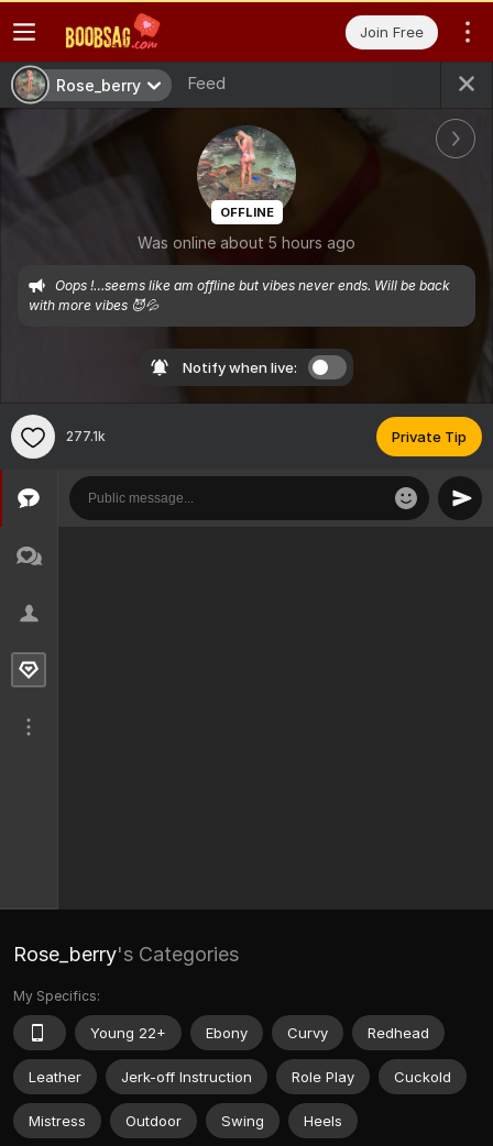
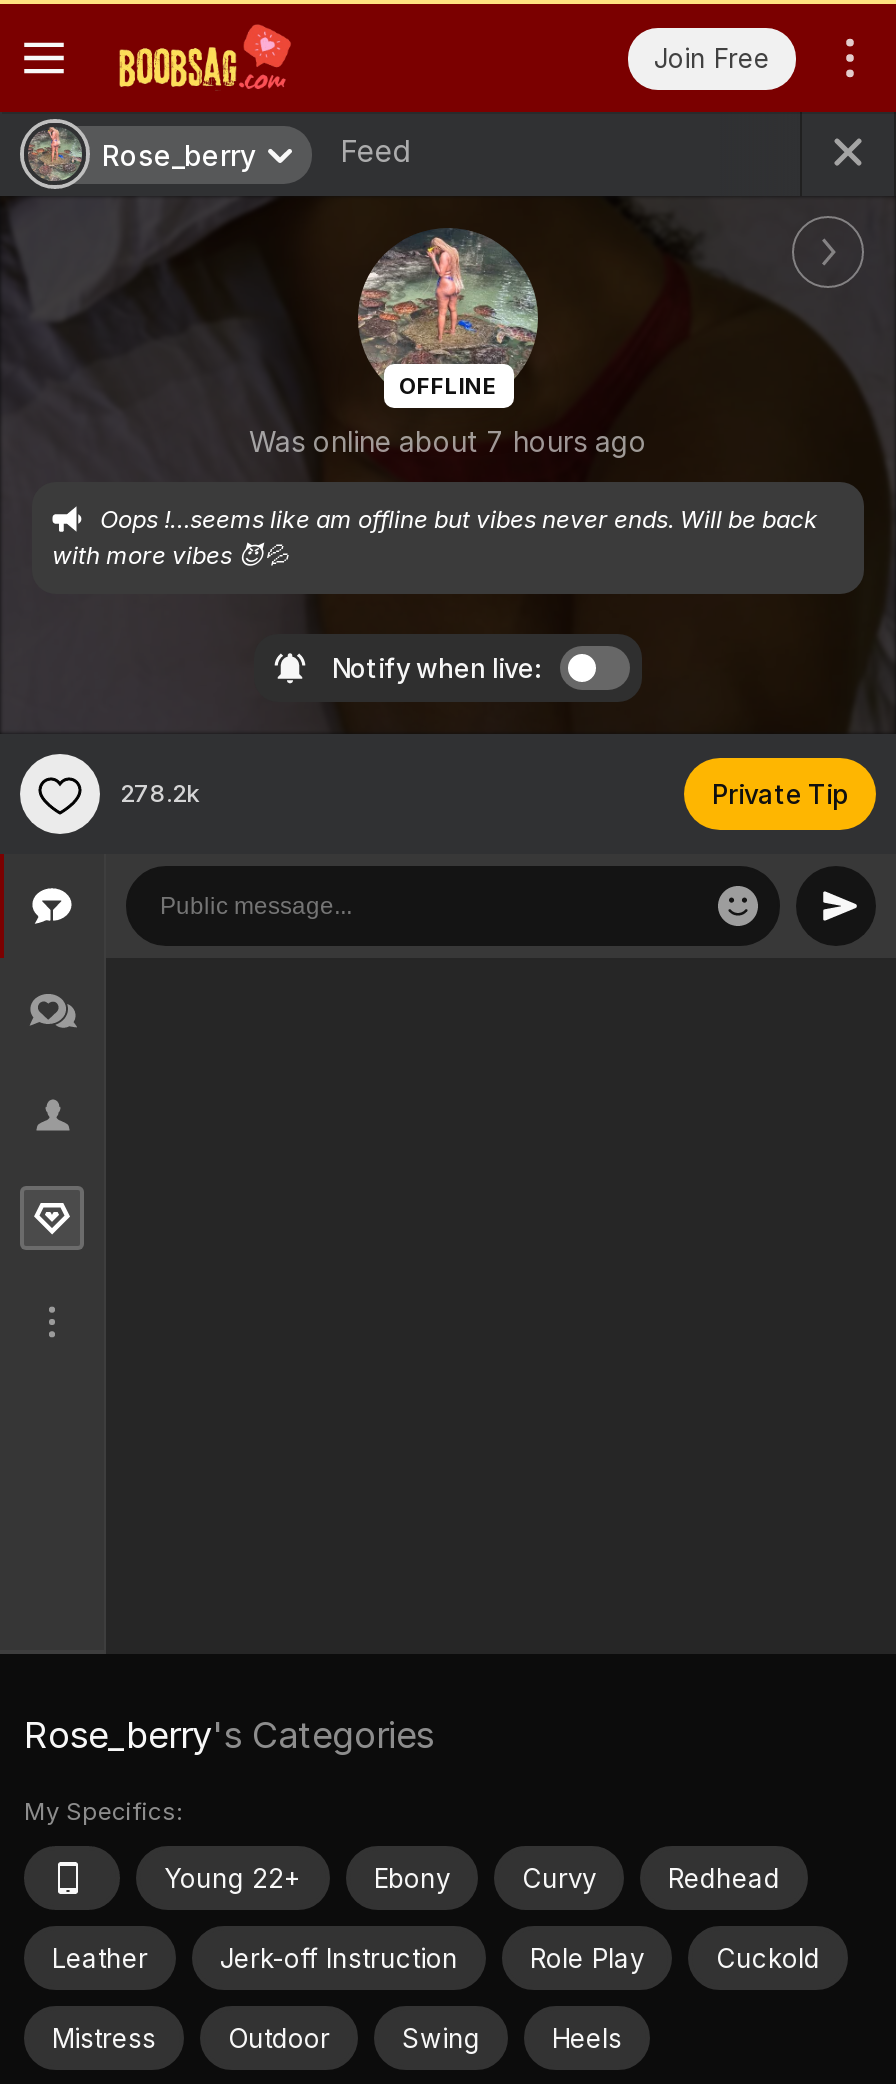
[138,233,355,252] Was online about 5 hours ago -> [249,424,647,458] Was online about 7 hours ago
[66,428,106,445] 277.1k -> [120,778,200,808] 278.2k

